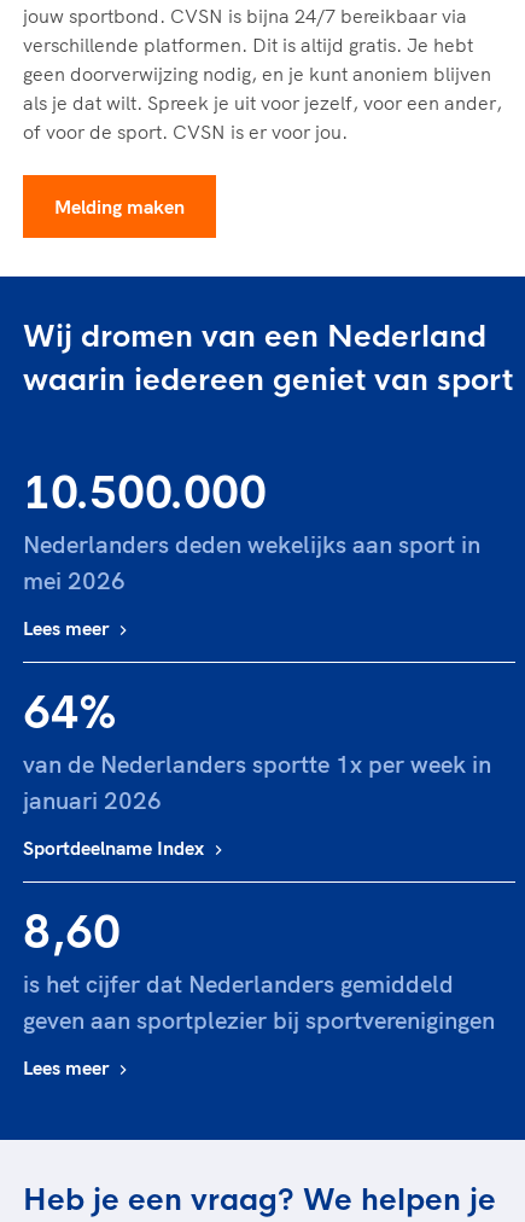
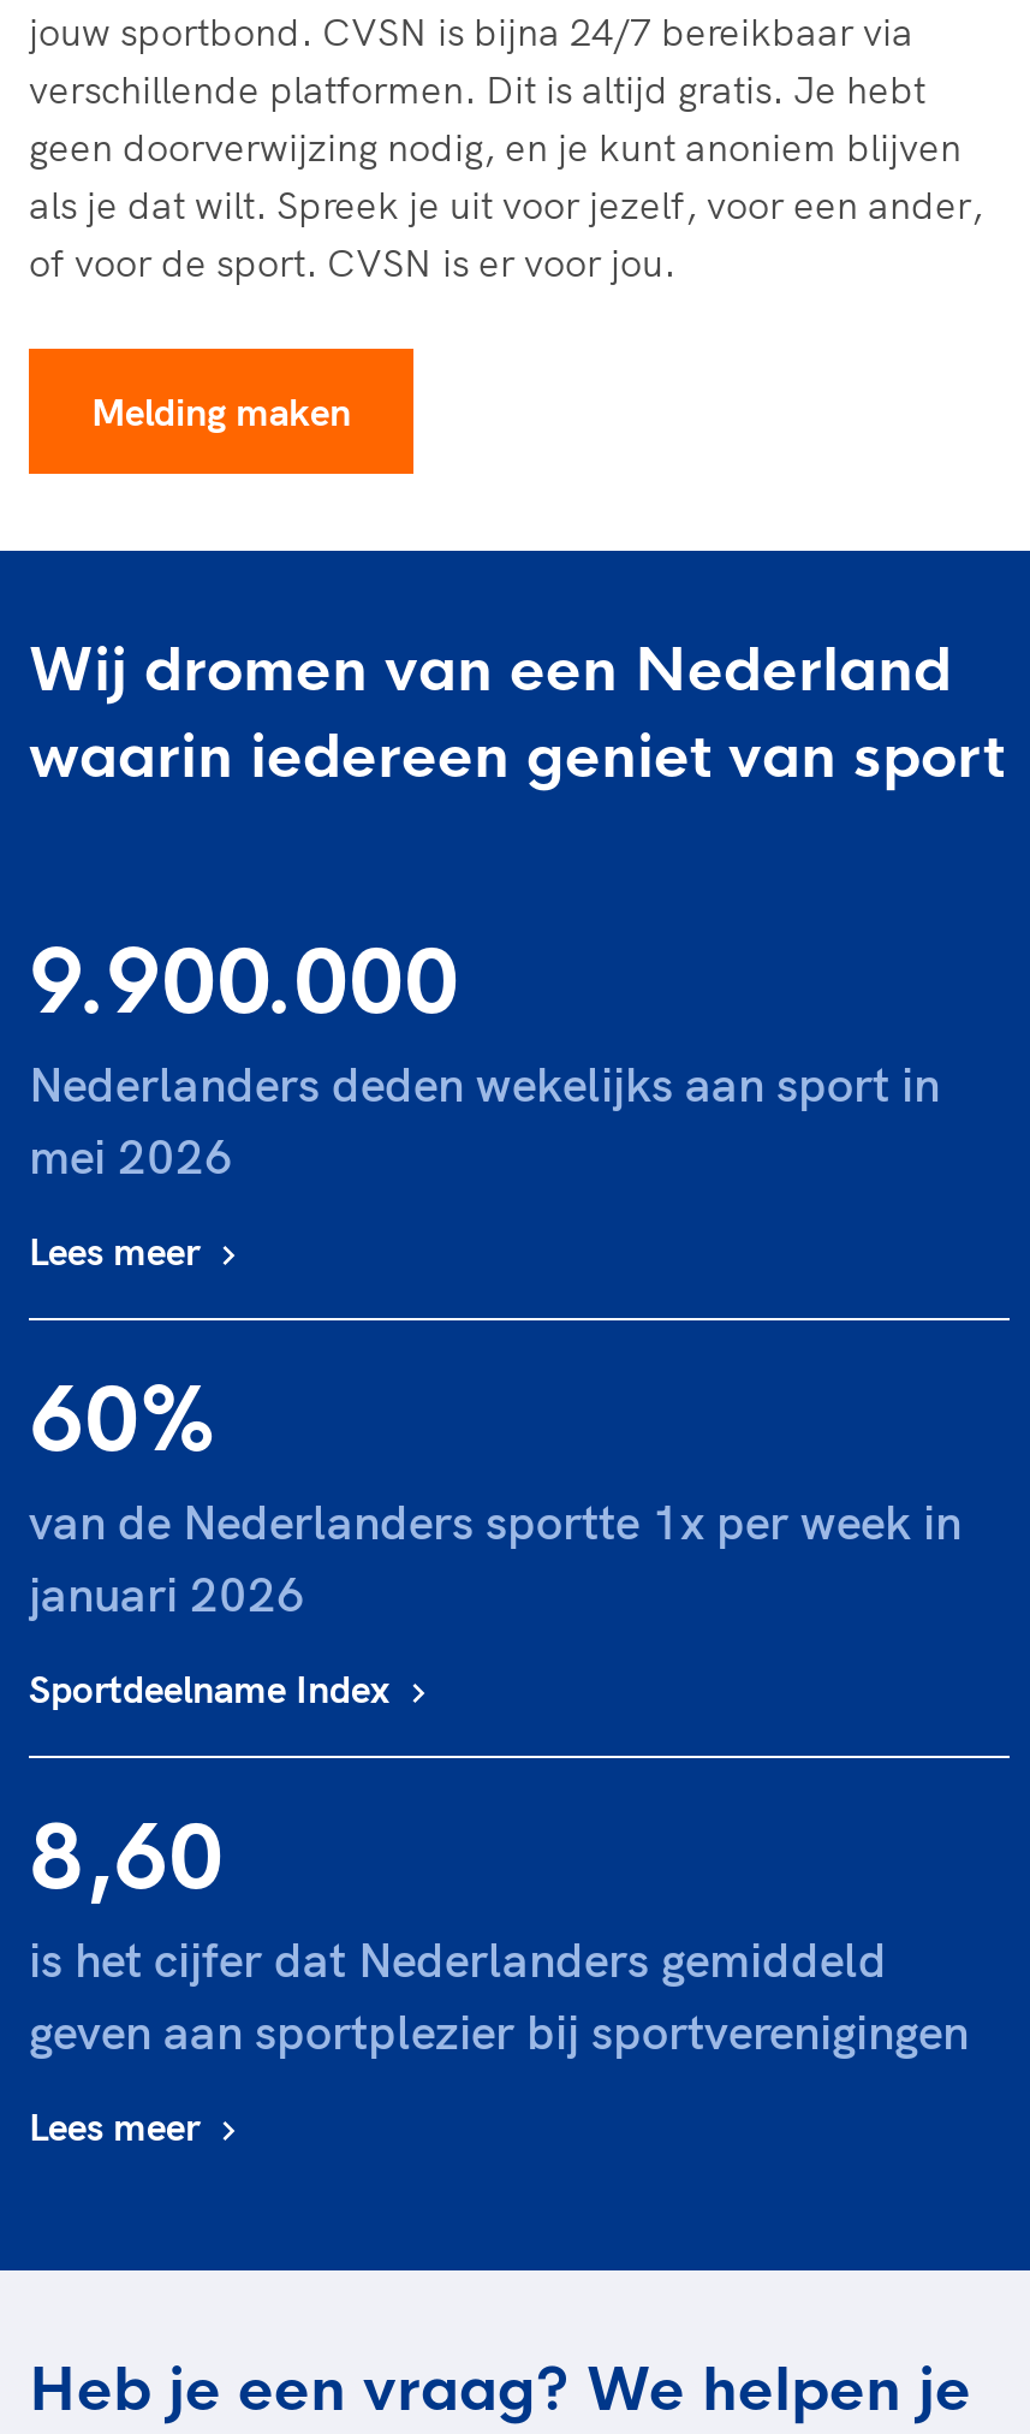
[23,467,267,522] 10.500.000 -> [29,929,459,1040] 9.900.000
[23,686,117,742] 64% -> [29,1367,216,1478] 60%

